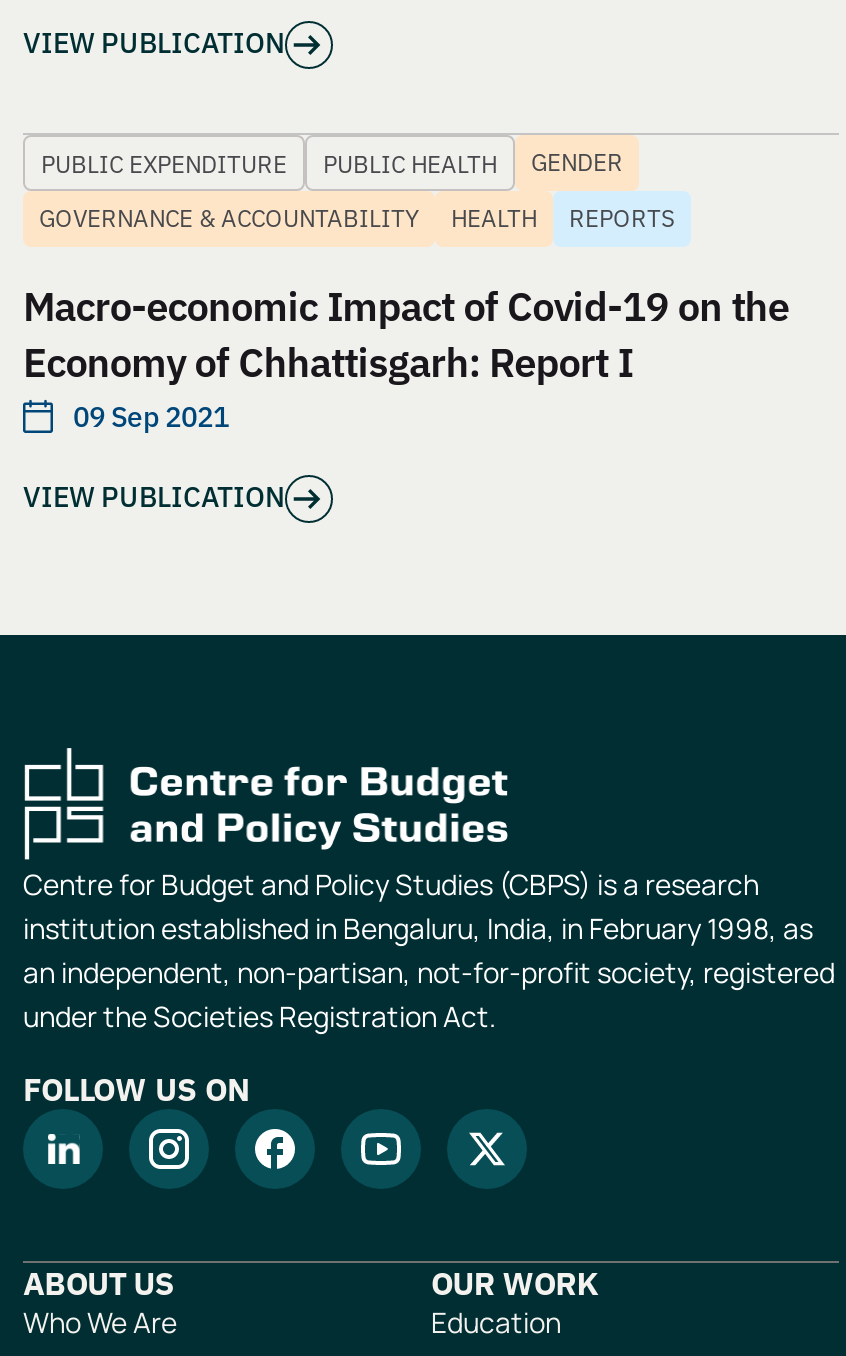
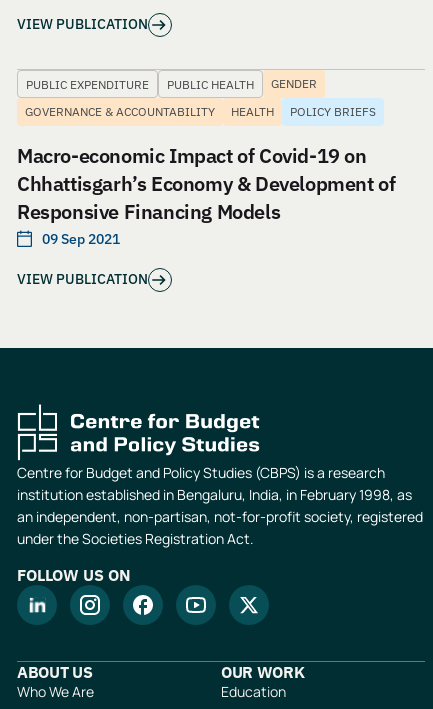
[569,203,675,233] REPORTS -> [290,104,376,119] POLICY BRIEFS
[23,279,789,389] Macro-economic Impact of Covid-19 on the | Economy of Chhattisgarh: Report I -> [17,142,395,225] Macro-economic Impact of Covid-19 on | Chhattisgarh’s Economy & Development of | Responsive Financing Models

